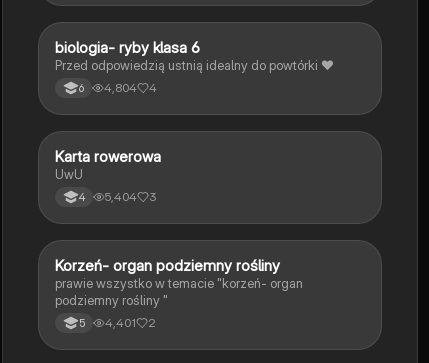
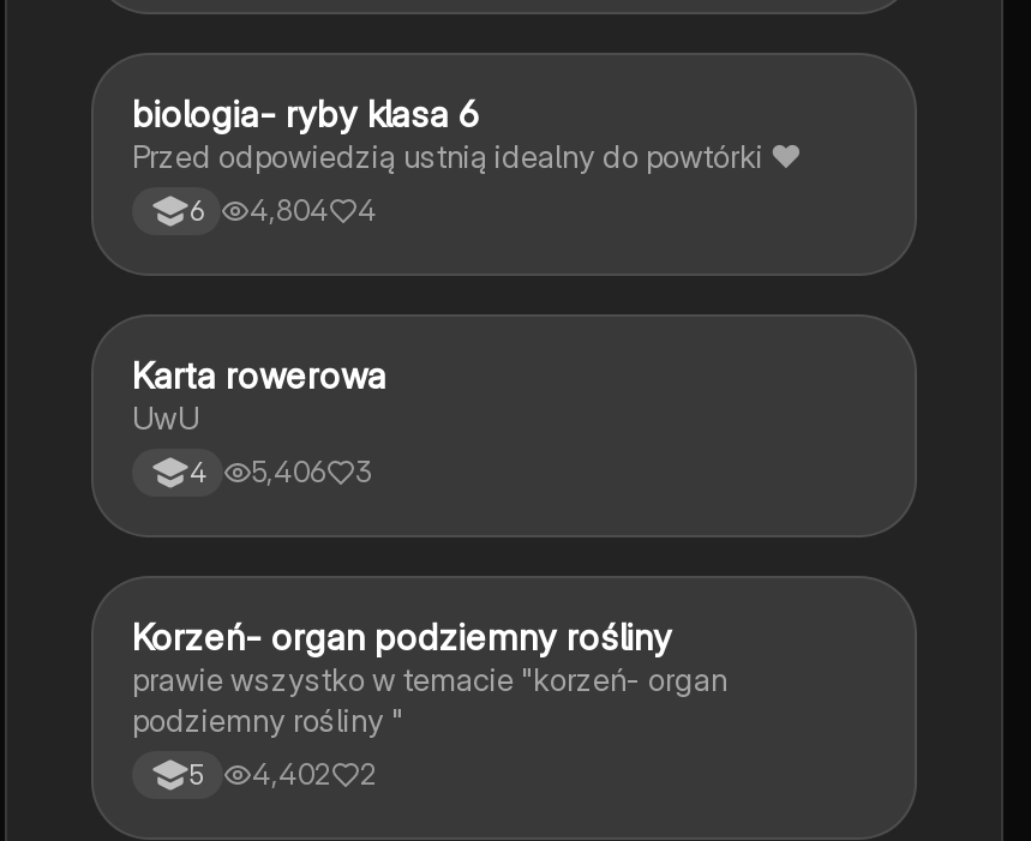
[79,189,156,204] 4 5,404 3 -> [190,454,372,490] 4 5,406 3
[79,315,155,330] 5 4,401 2 -> [190,757,377,793] 5 4,402 2

